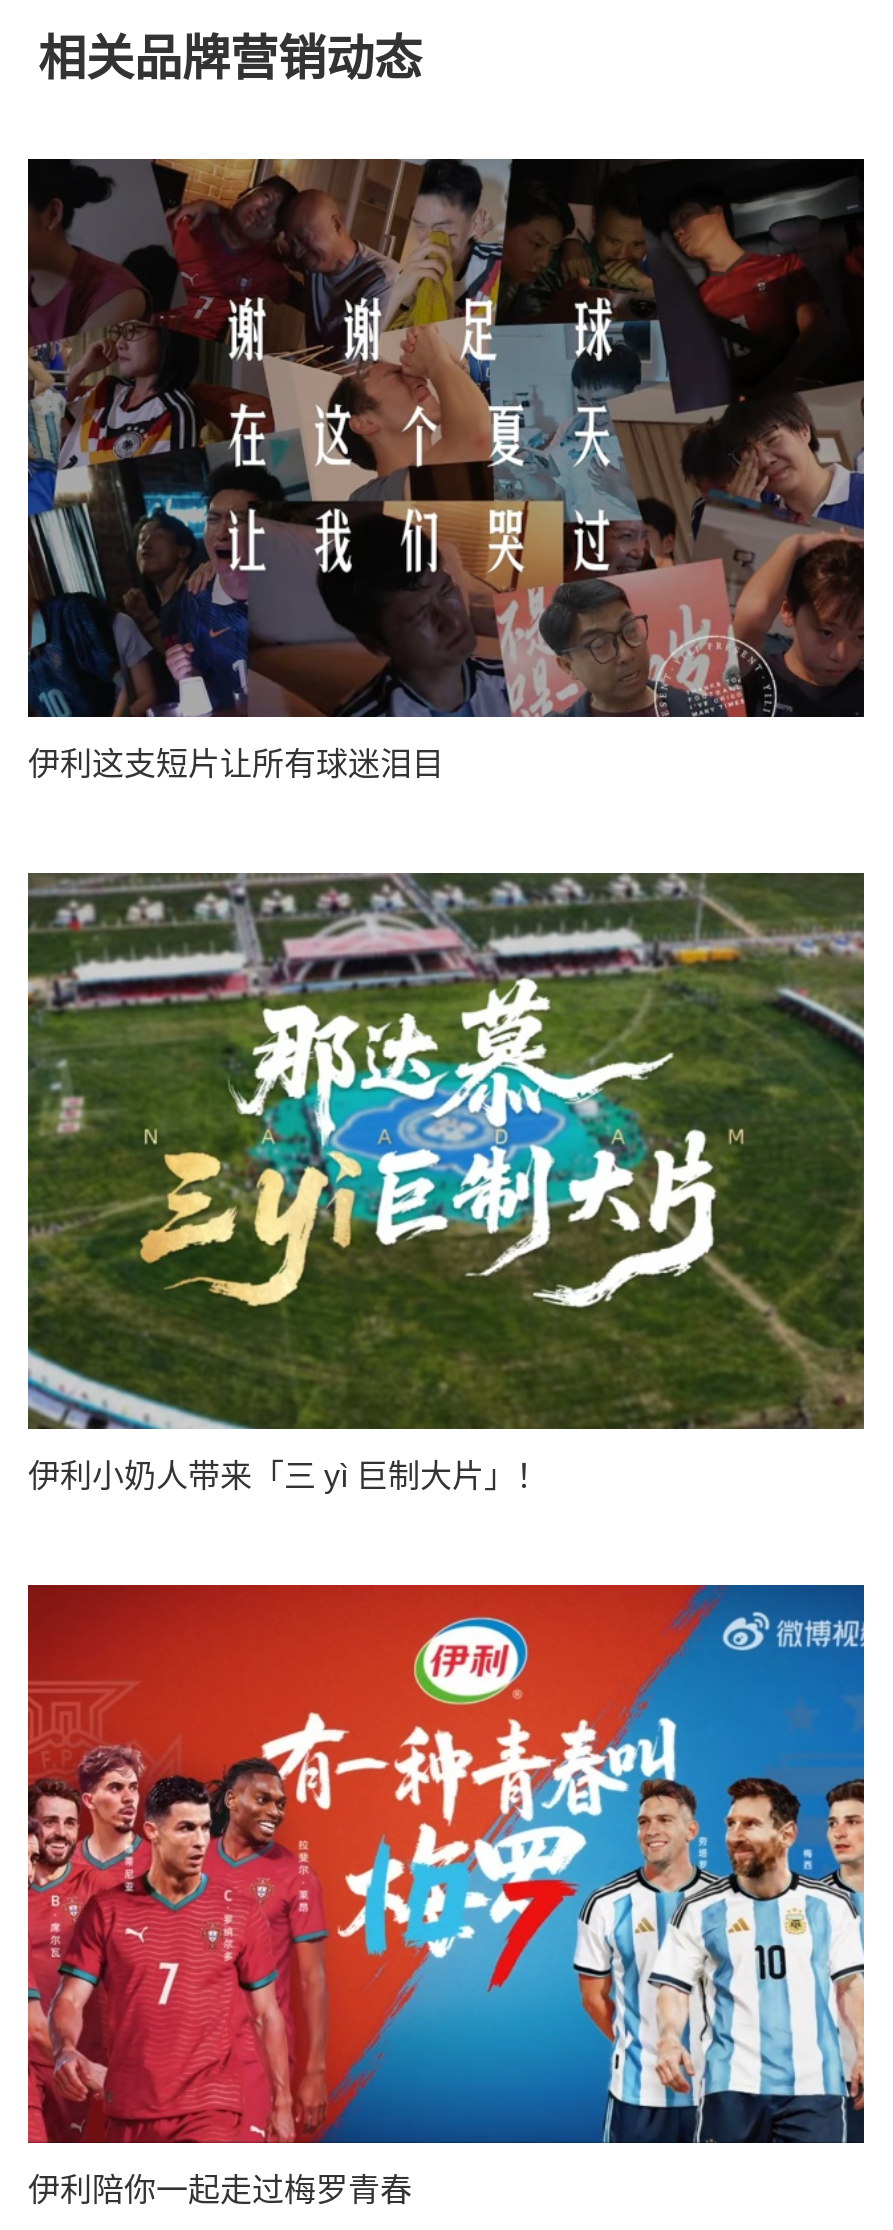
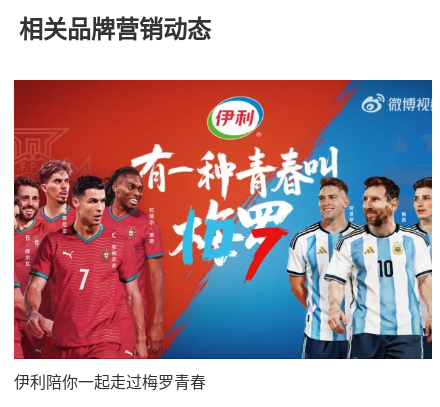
[26,157,866,780] [image] | 伊利这支短片让所有球迷泪目 -> none
[26,871,866,1494] [image] | 伊利小奶人带来「三 yì 巨制大片」！ -> none

